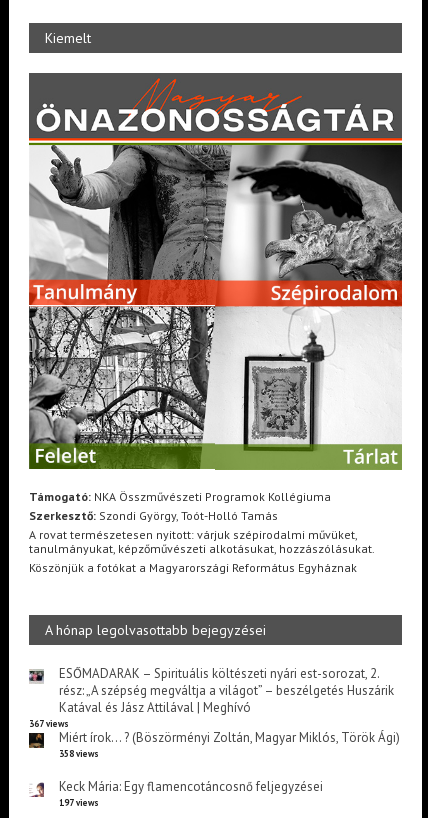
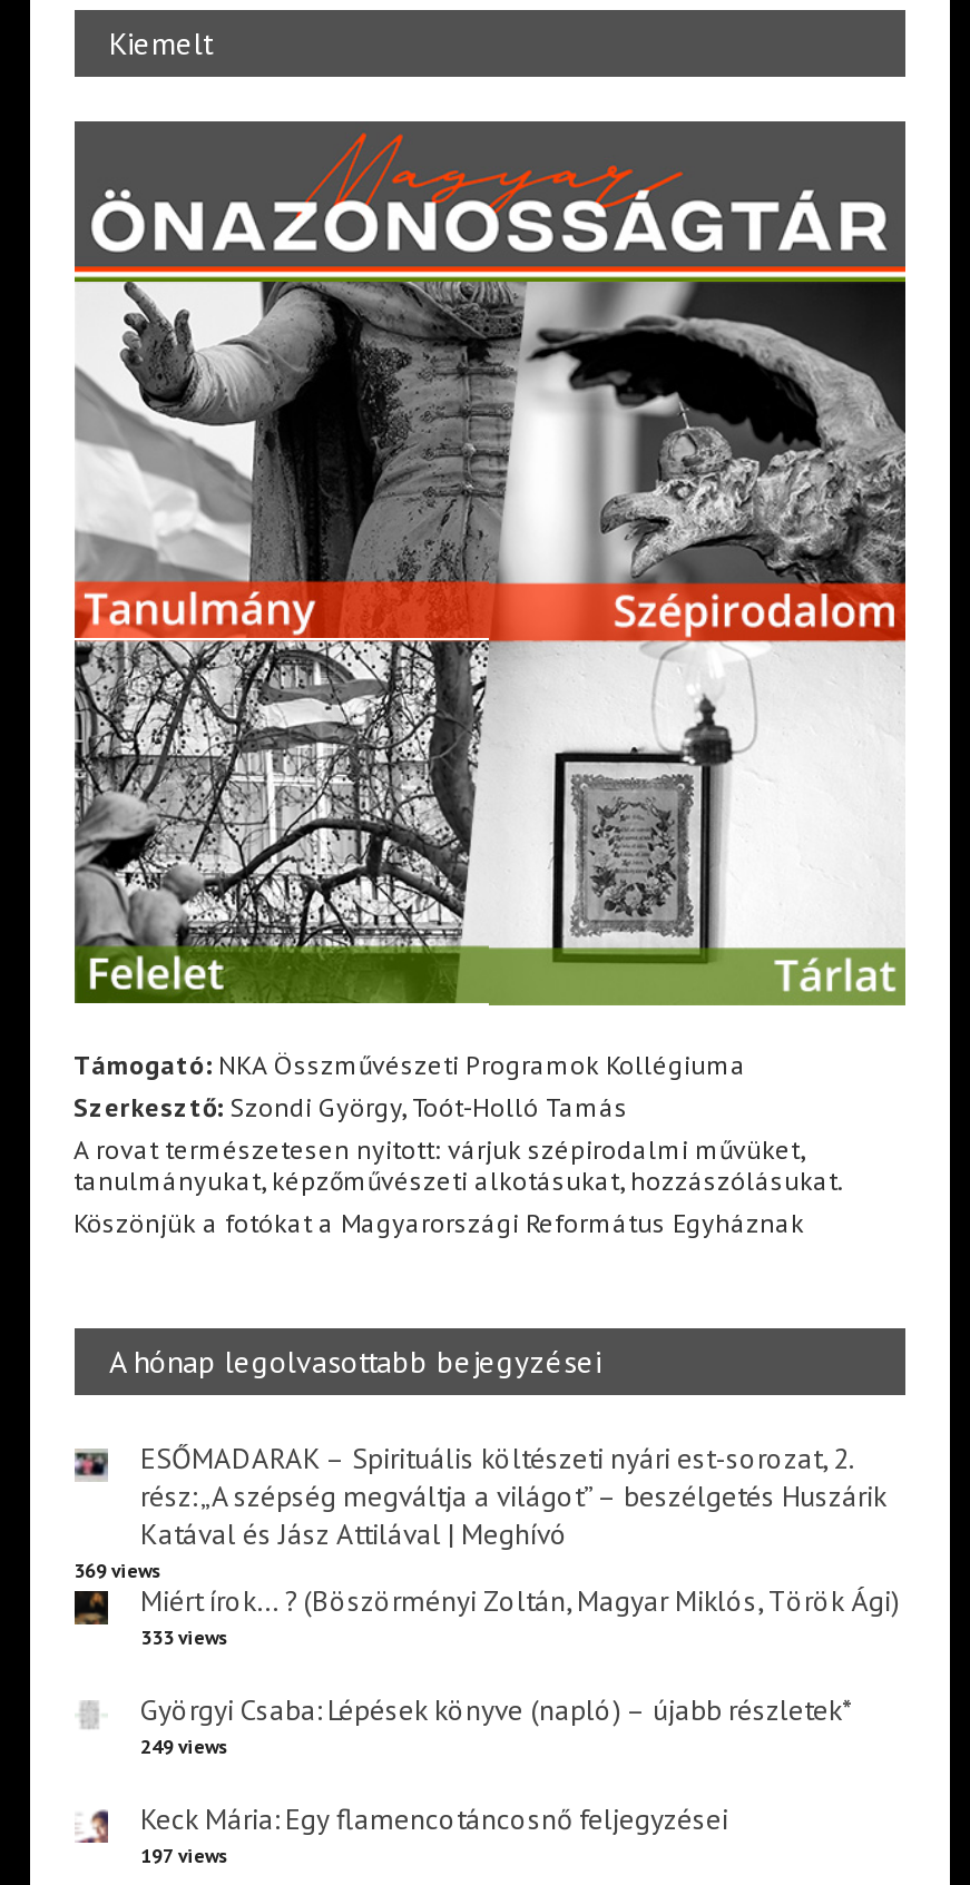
[28,718,68,729] 367 views -> [74,1557,163,1582] 369 views
[58,748,98,759] 358 views -> [140,1624,853,1758] 333 views | Györgyi Csaba: Lépések könyve (napló) – újabb részletek* | 249 views

